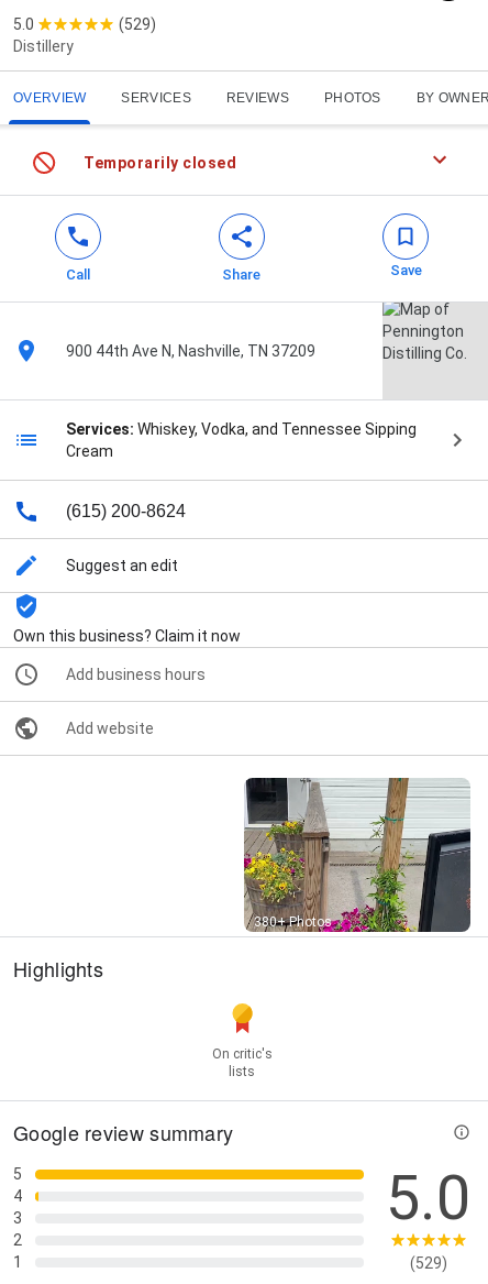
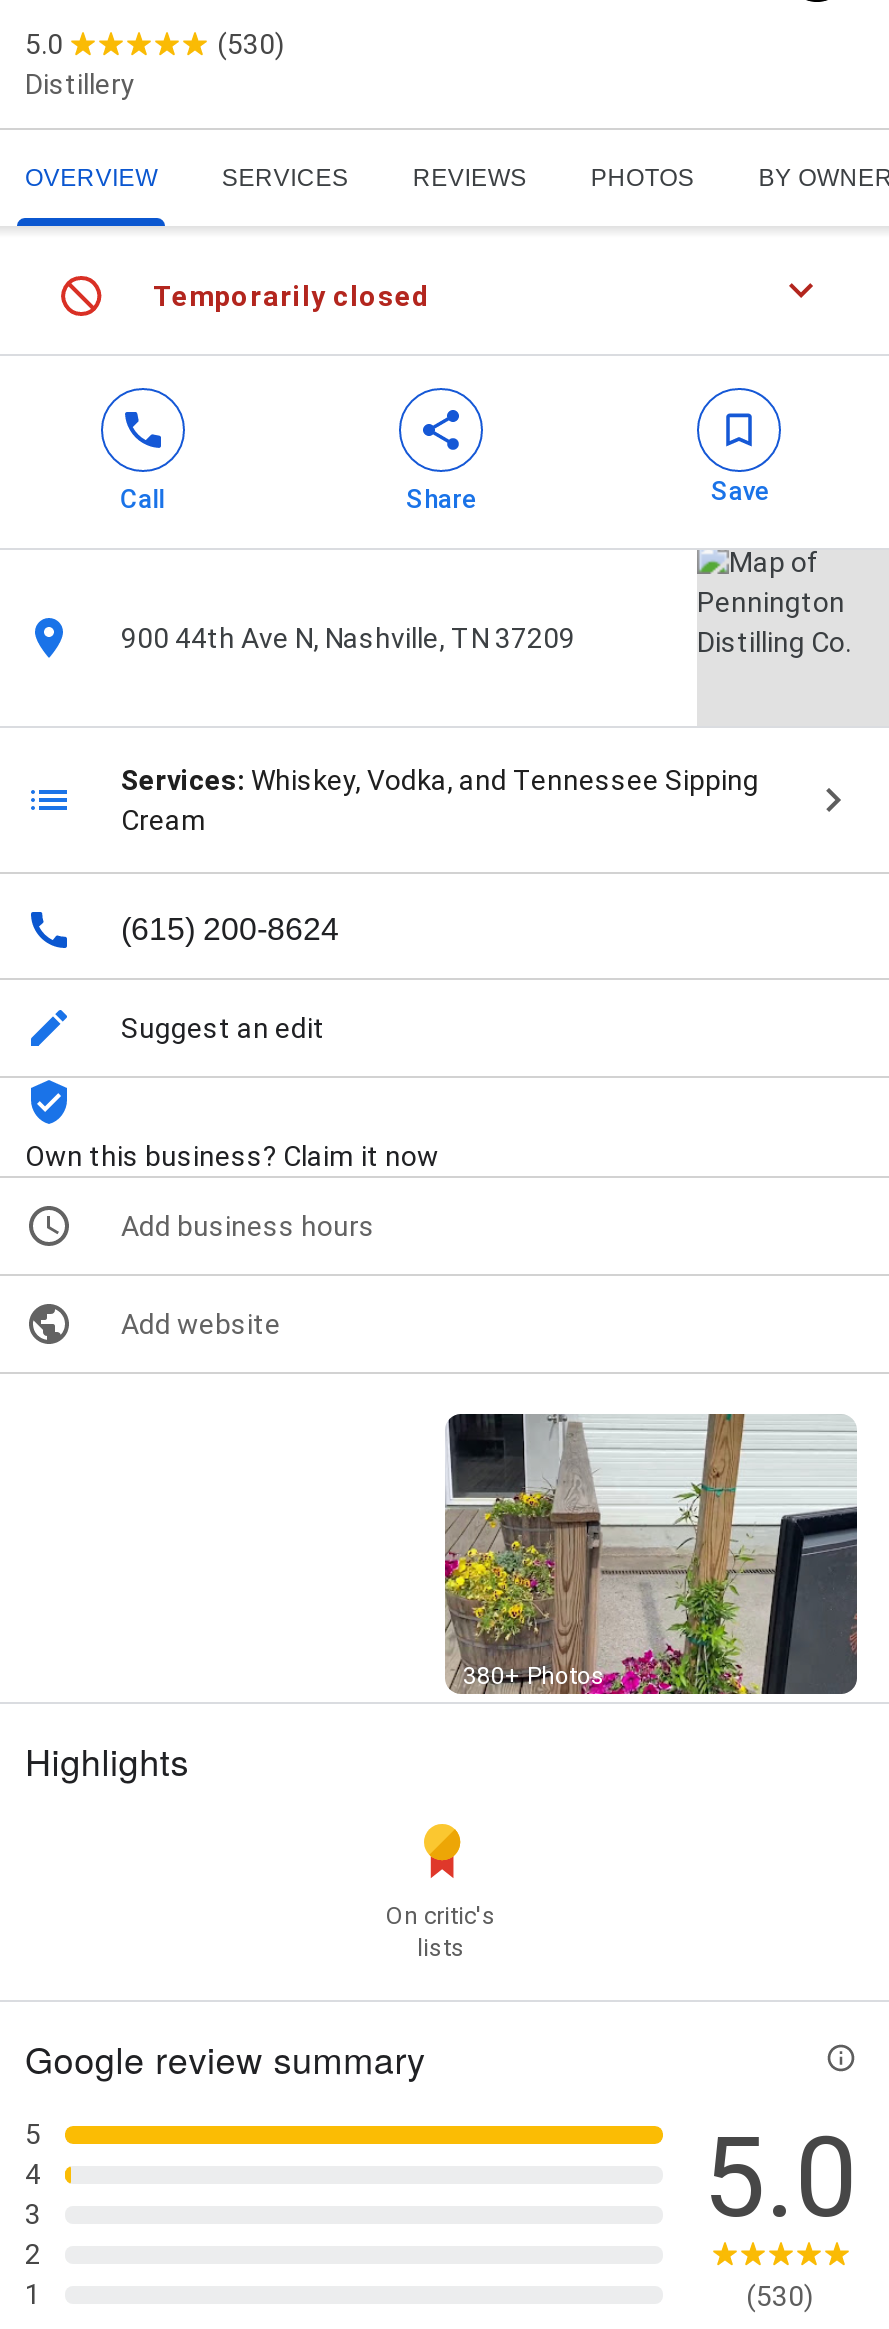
[119,16,156,33] (529) -> [217,28,285,60] (530)
[409,1254,447,1272] (529) -> [746,2279,814,2311] (530)

